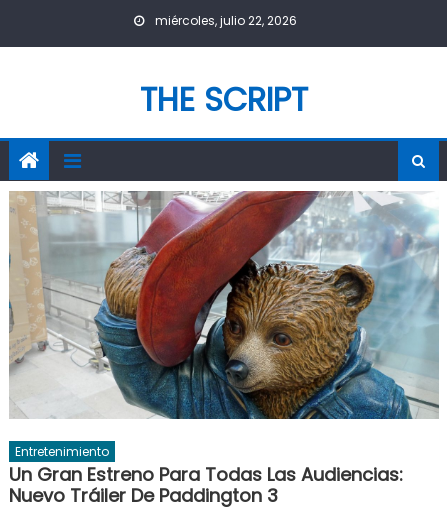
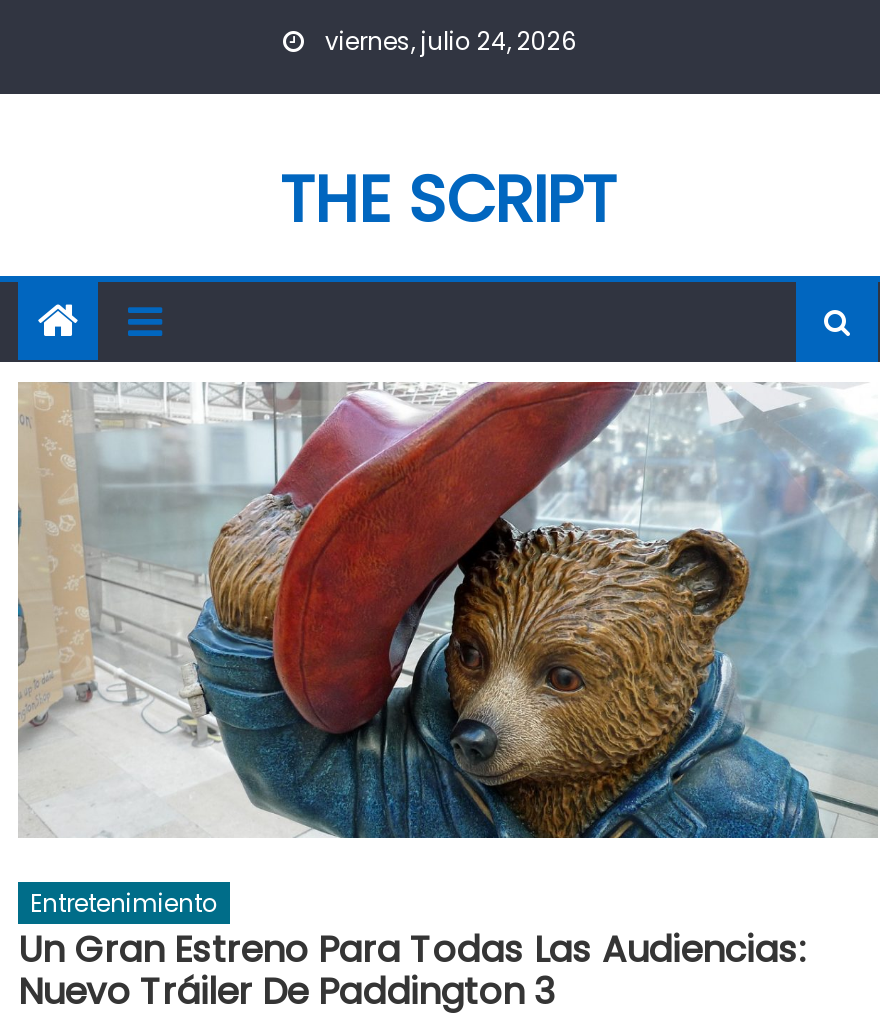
[151,12,296,29] miércoles, julio 22, 2026 -> [319,24,577,58] viernes, julio 24, 2026

